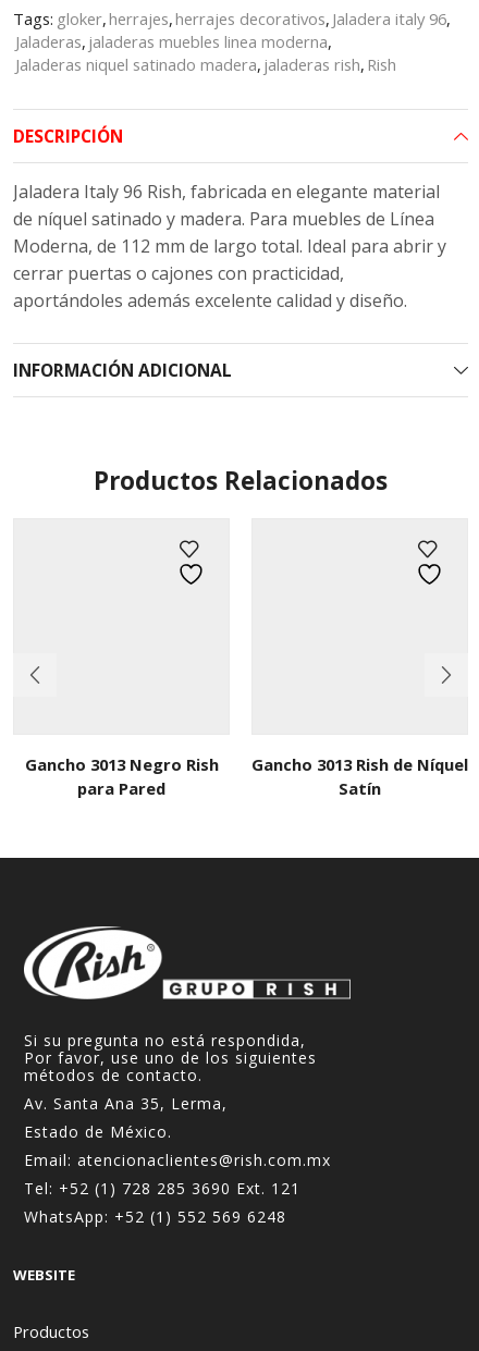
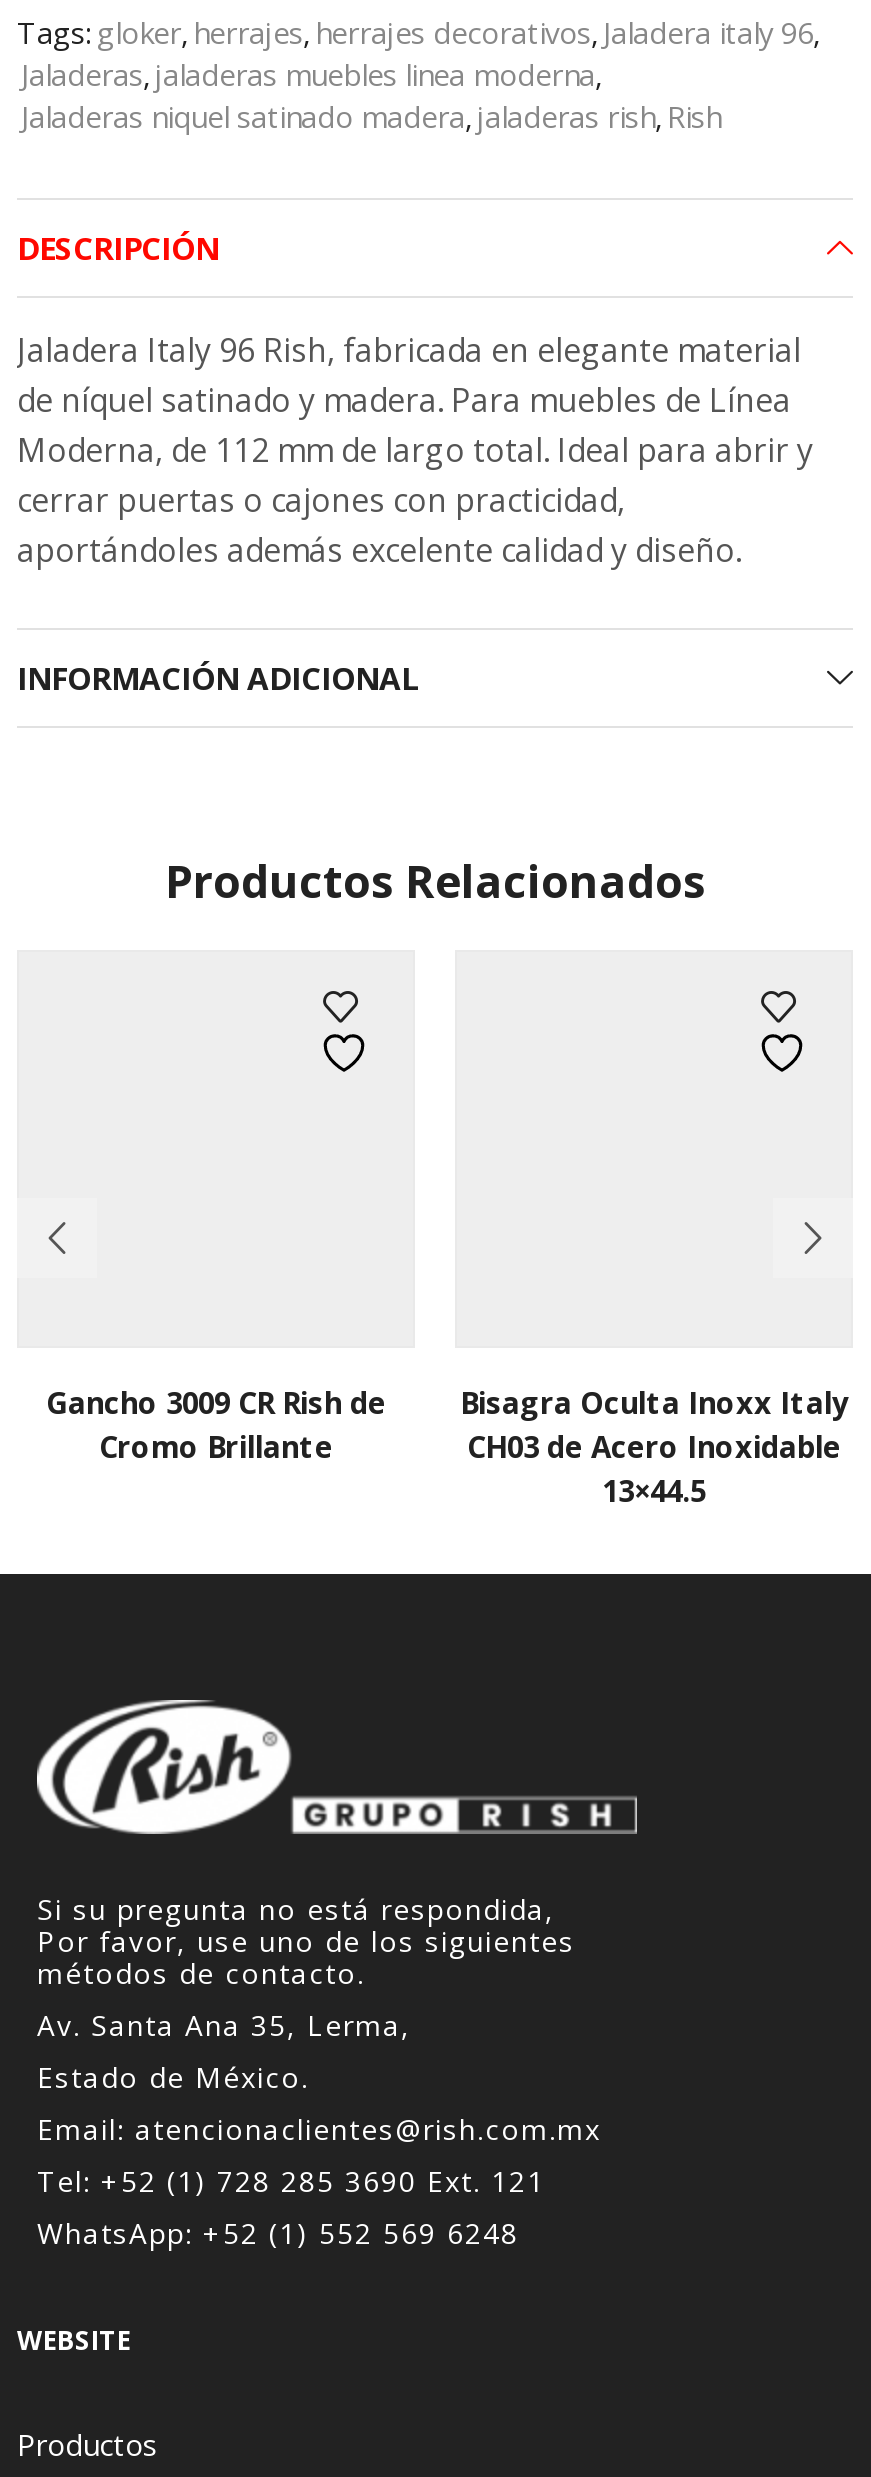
[24,753,218,799] Gancho 3013 Negro Rish | para Pared -> [46,1382,386,1466] Gancho 3009 CR Rish de | Cromo Brillante
[251,753,468,799] Gancho 3013 Rish de Níquel | Satín -> [460,1382,848,1510] Bisagra Oculta Inoxx Italy | CH03 de Acero Inoxidable | 13×44.5

